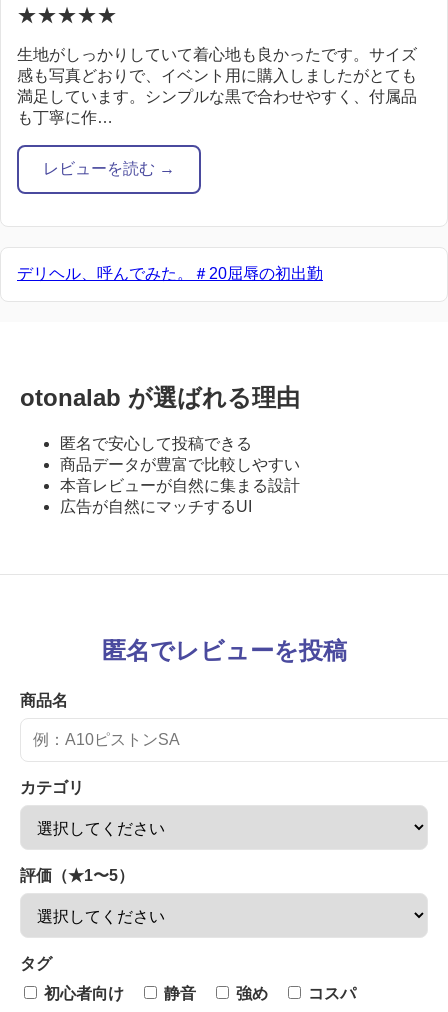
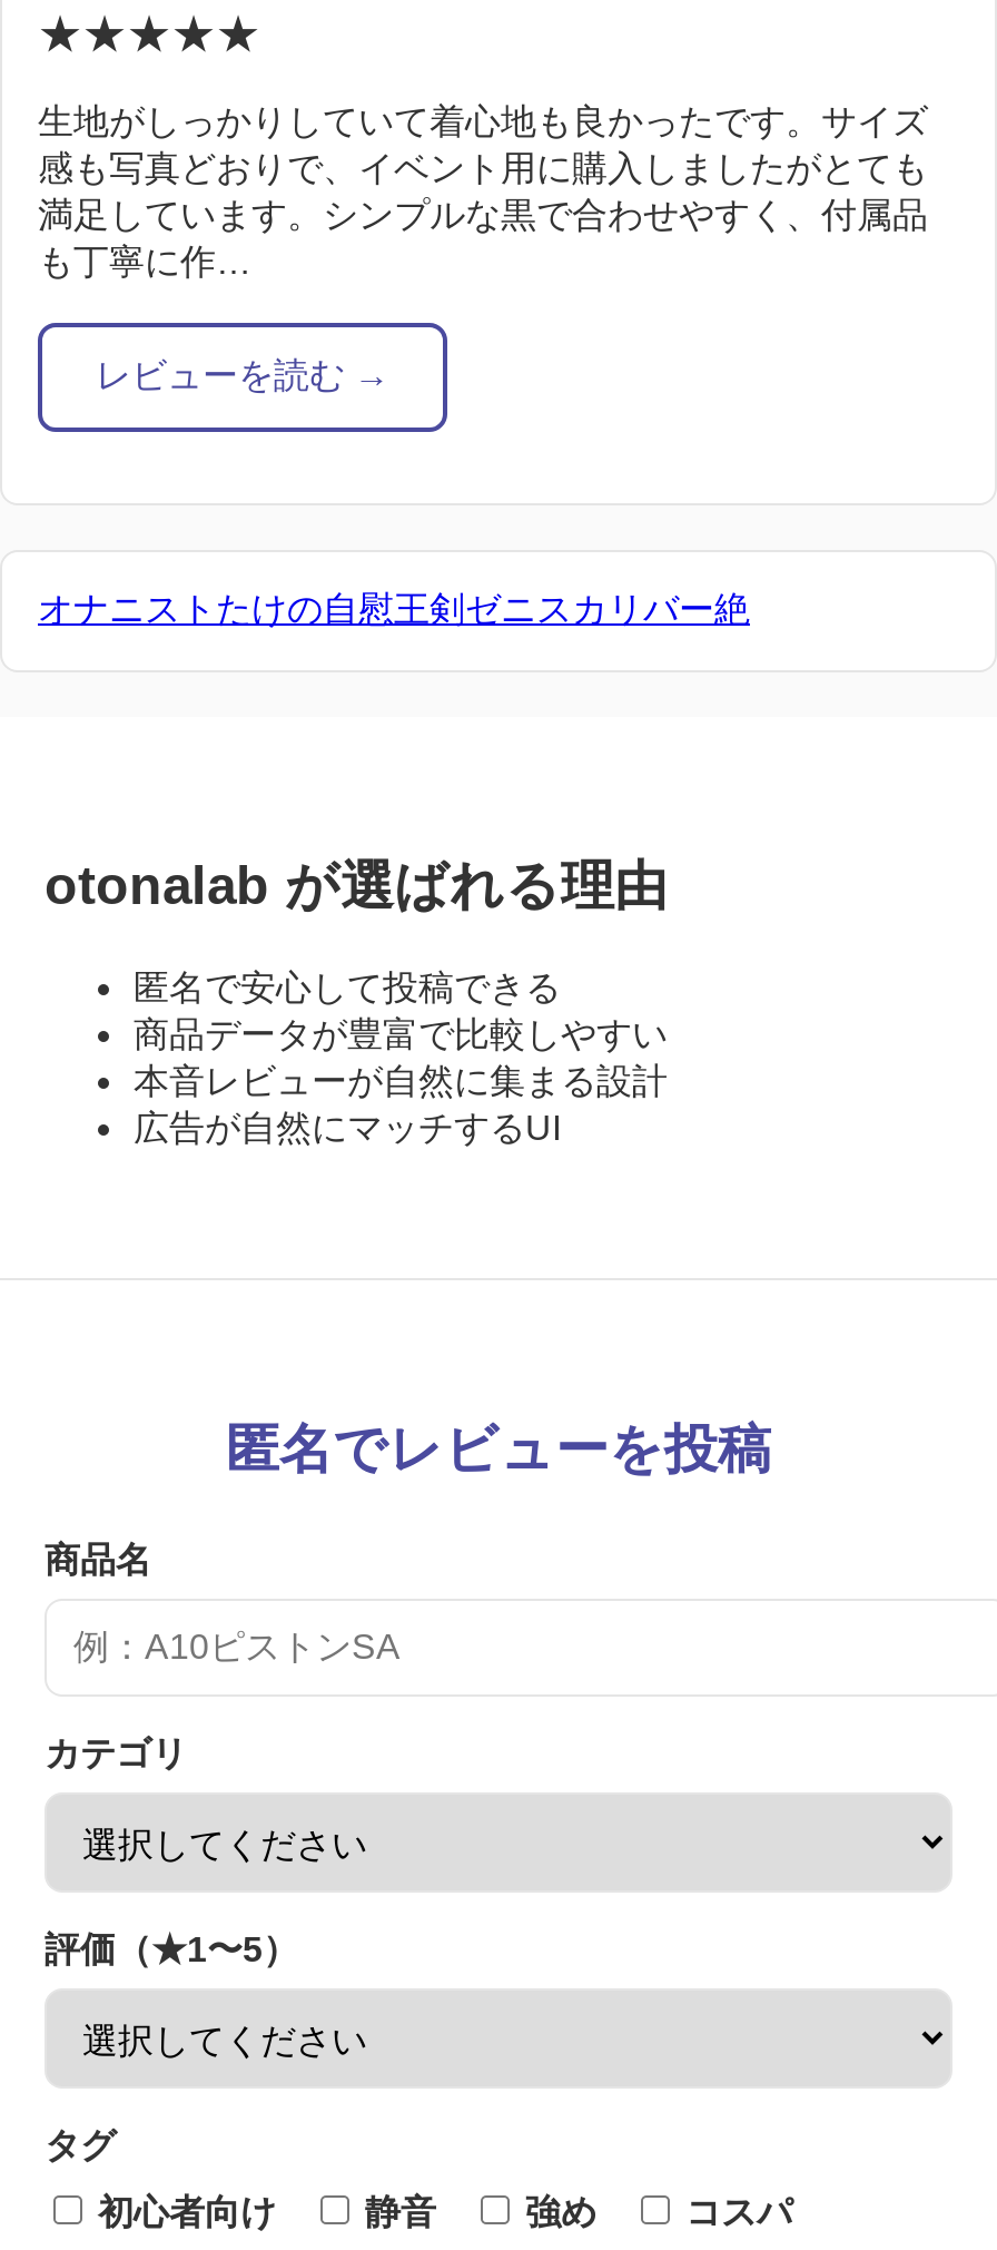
[17,265,323,282] デリヘル、呼んでみた。＃20屈辱の初出勤 -> [38,590,750,628] オナニストたけの自慰王剣ゼニスカリバー絶

